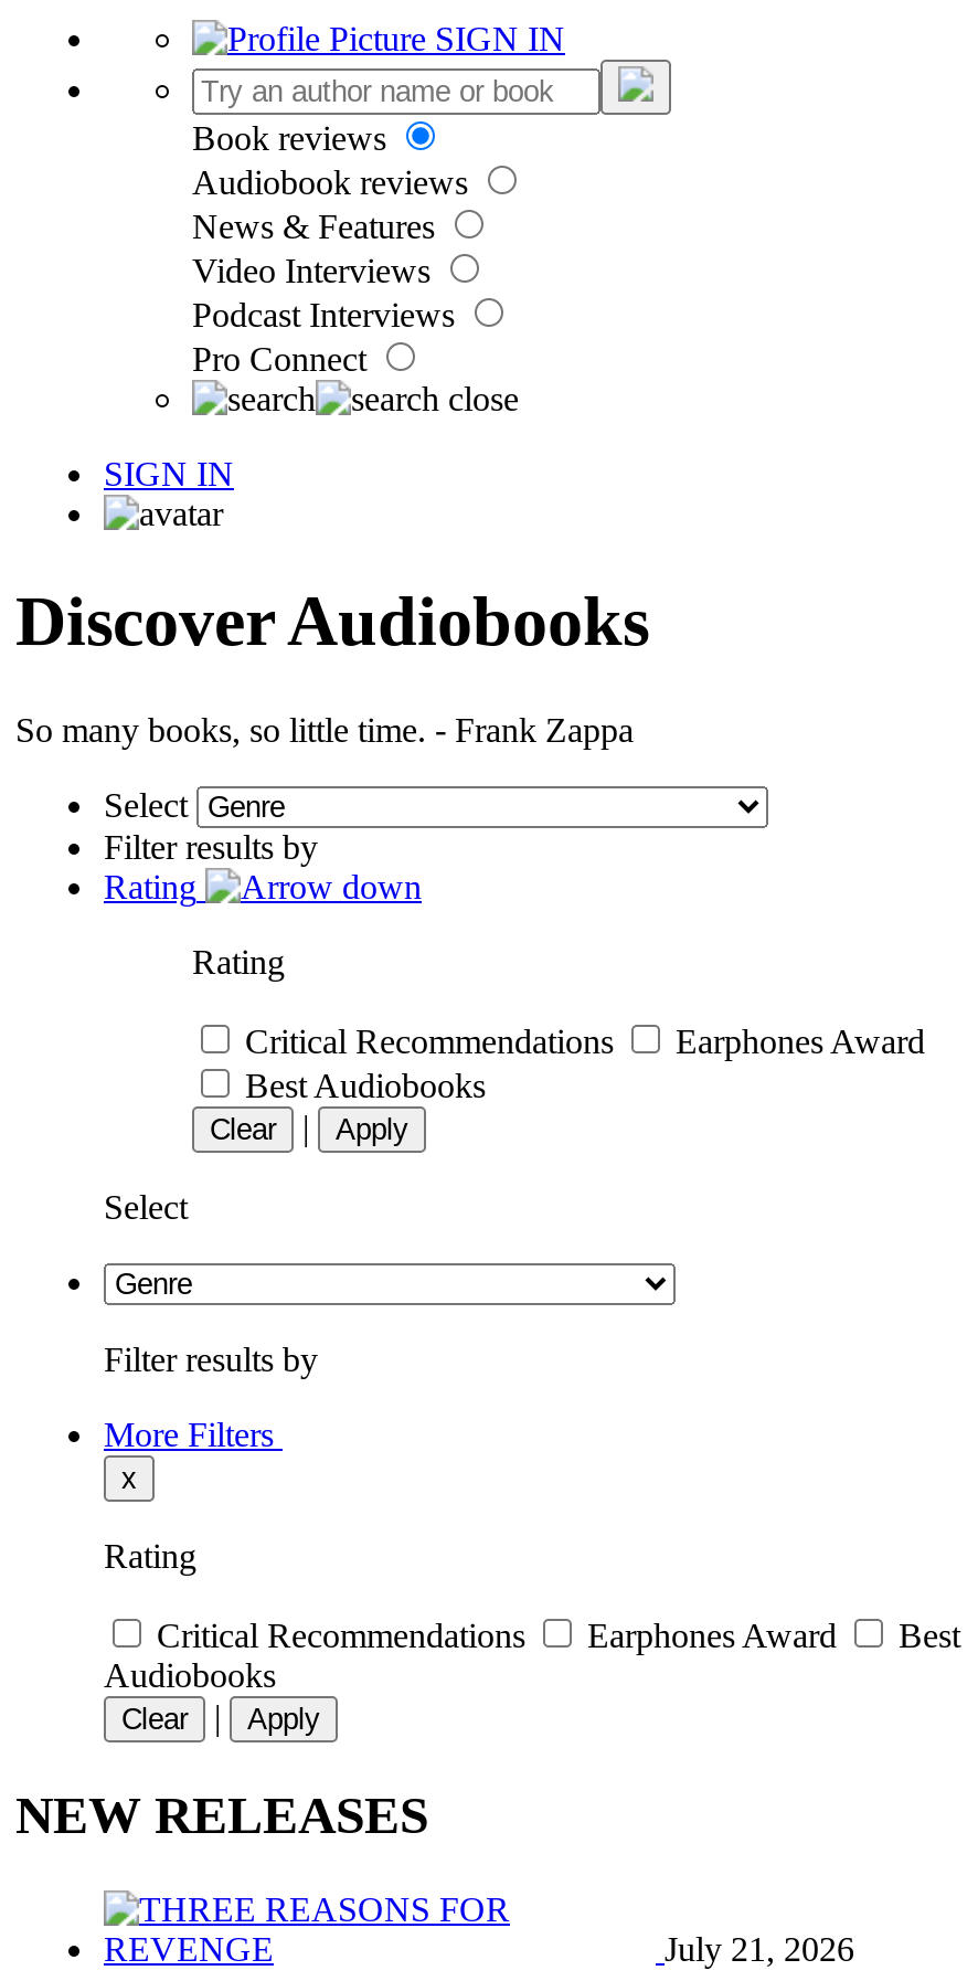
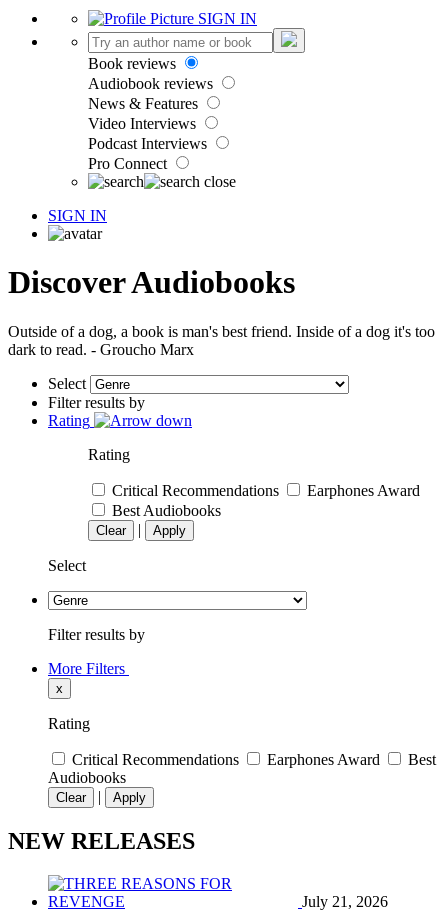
[15,711,634,748] So many books, so little time. - Frank Zappa -> [8,323,435,358] Outside of a dog, a book is man's best friend. Inside of a dog it's too | dark to read. - Groucho Marx

